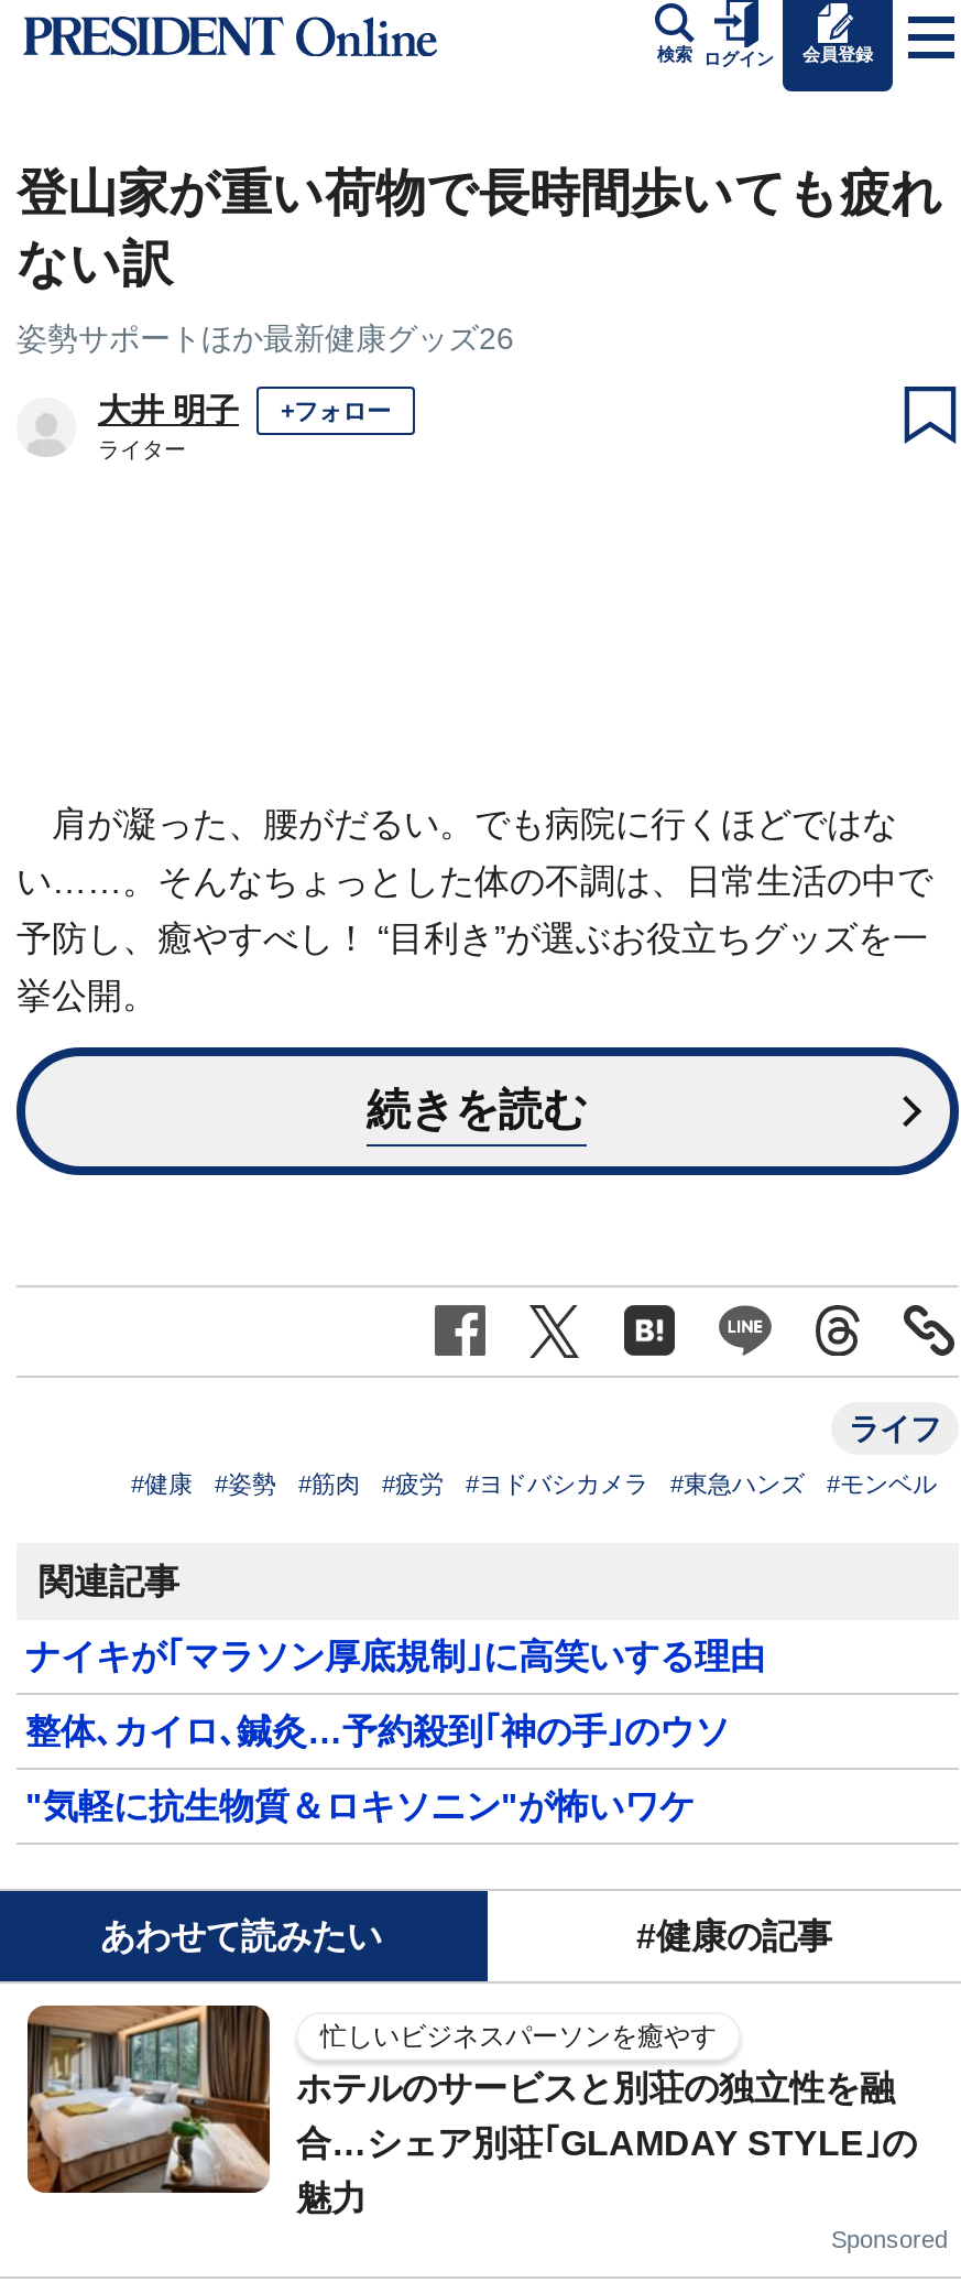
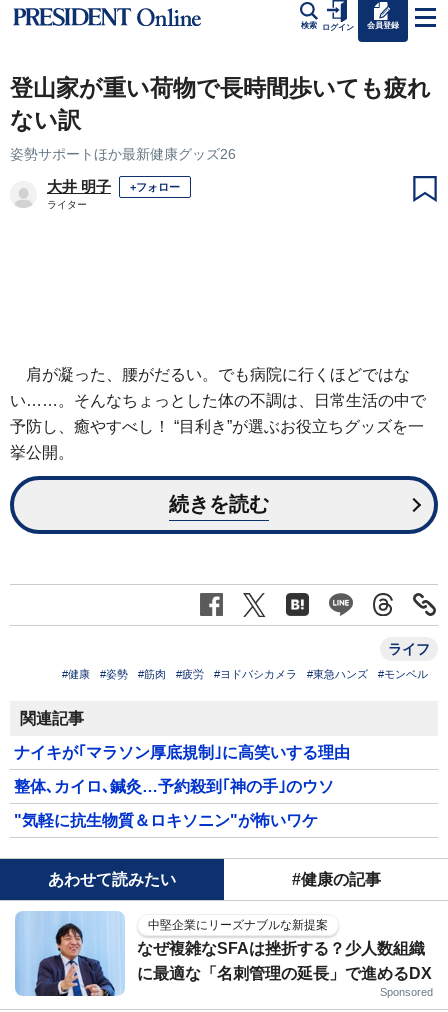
[25,2003,917,2216] [image] | 忙しいビジネスパーソンを癒やす | ホテルのサービスと別荘の独立性を融 | 合…シェア別荘｢GLAMDAY STYLE｣の | 魅力 -> [14,911,432,997] [image] | 中堅企業にリーズナブルな新提案 | なぜ複雑なSFAは挫折する？少人数組織 | に最適な「名刺管理の延長」で進めるDX

